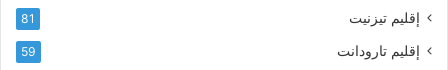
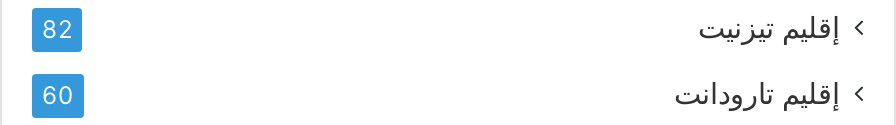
[21,11,35,26] 81 -> [42,14,72,44] 82
[21,44,36,59] 59 -> [42,80,74,110] 60

